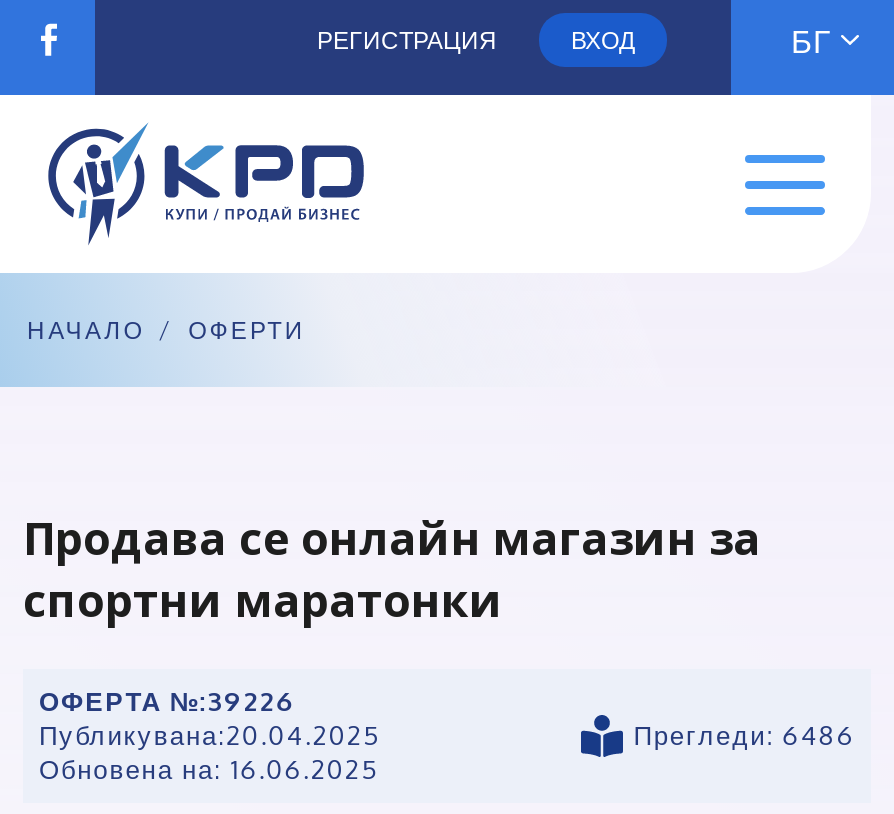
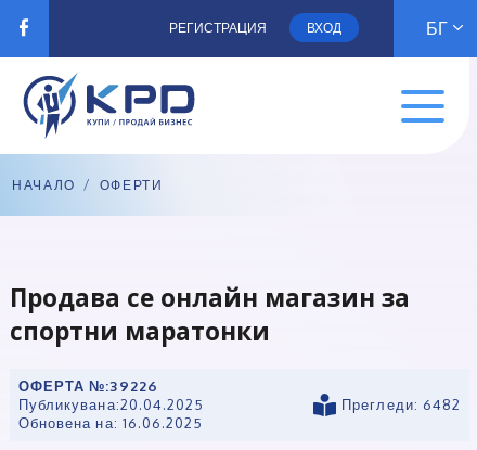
[634,719,855,751] Прегледи: 6486 -> [342,396,461,413] Прегледи: 6482

